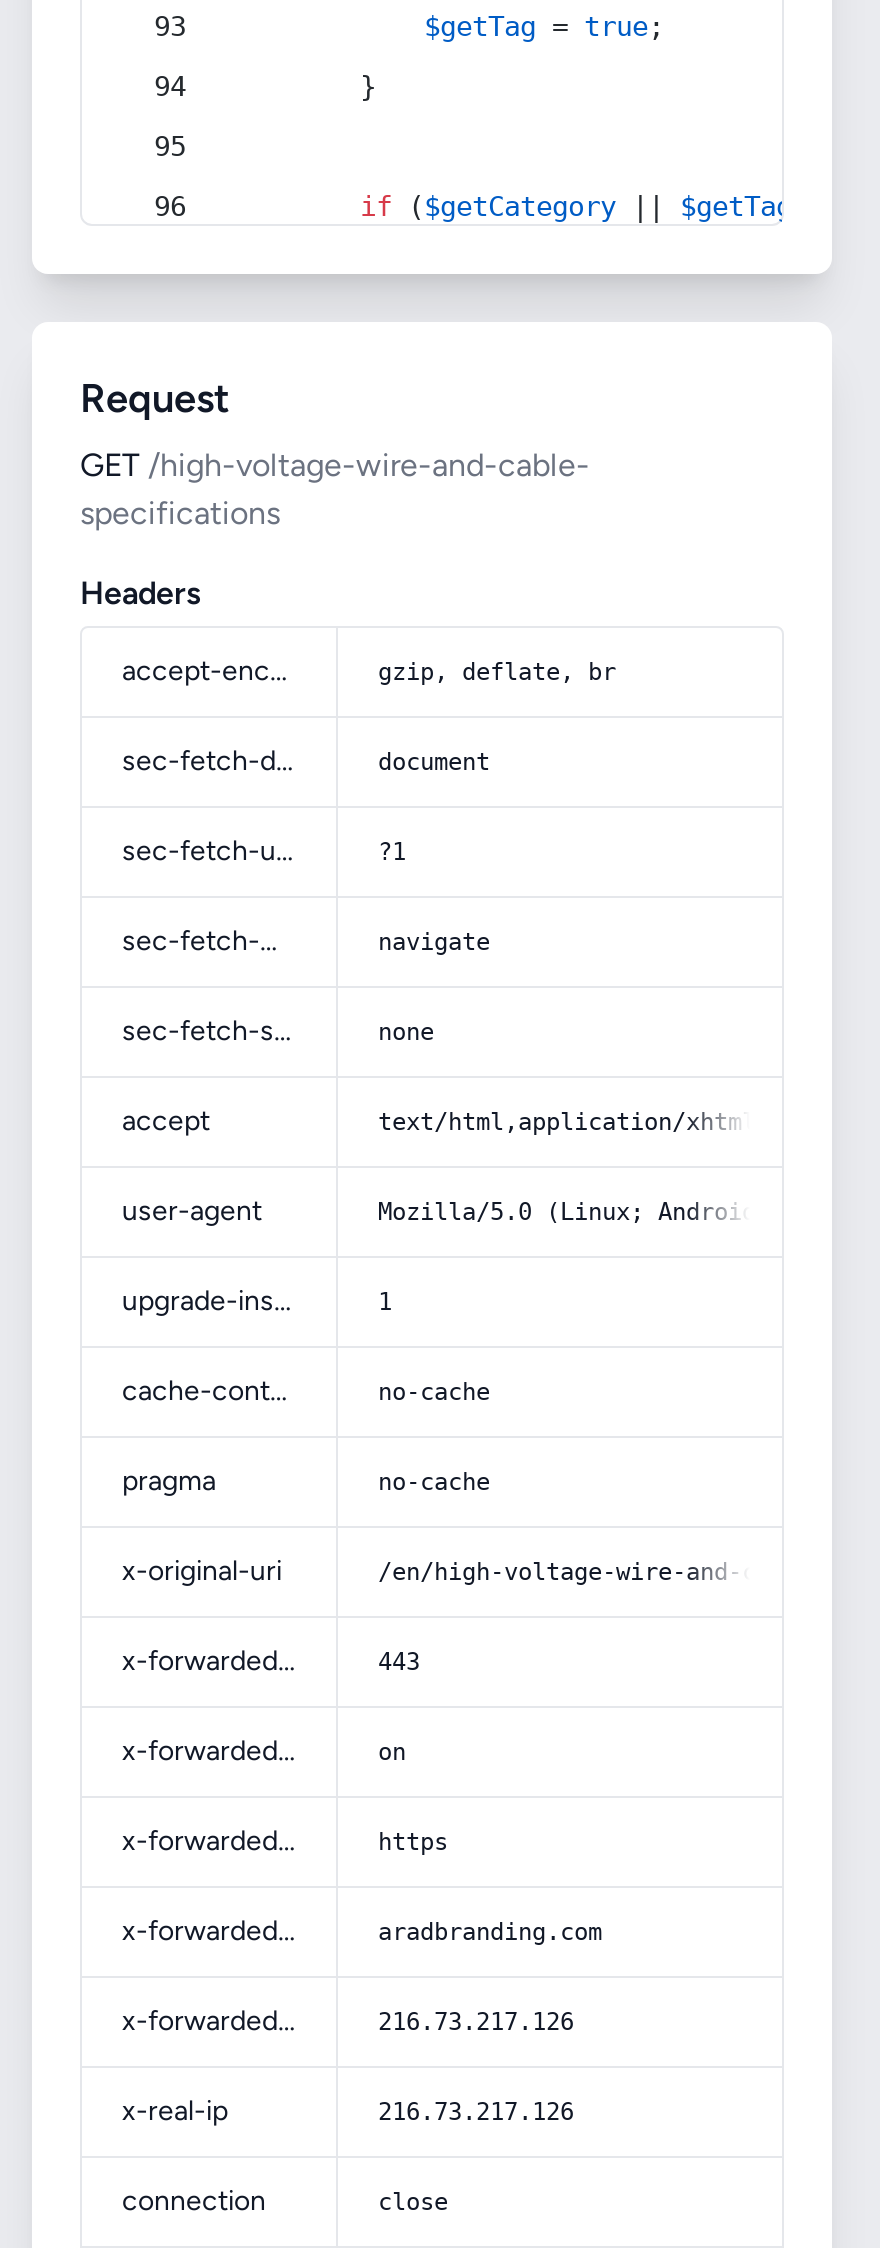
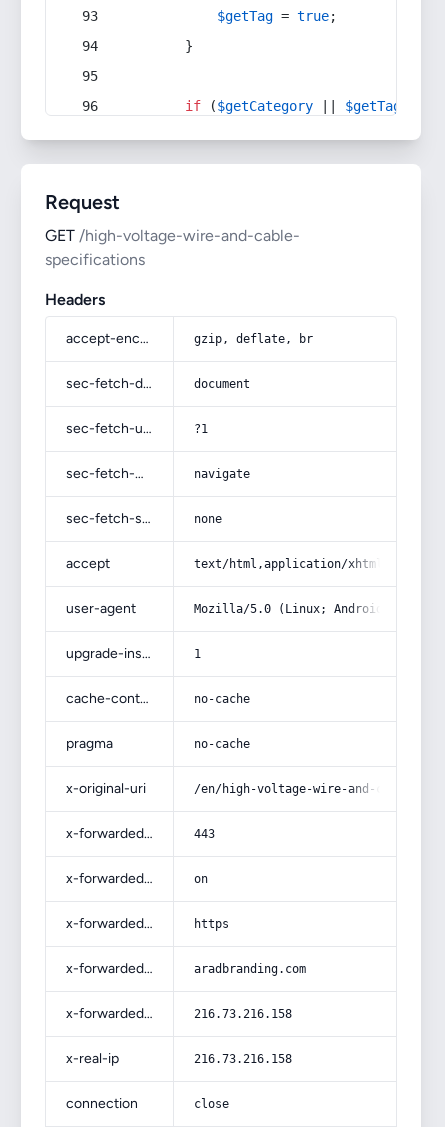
[378,2008,574,2036] 216.73.217.126 -> [194,1007,292,1021] 216.73.216.158
[378,2098,574,2126] 216.73.217.126 -> [194,1052,292,1066] 216.73.216.158

